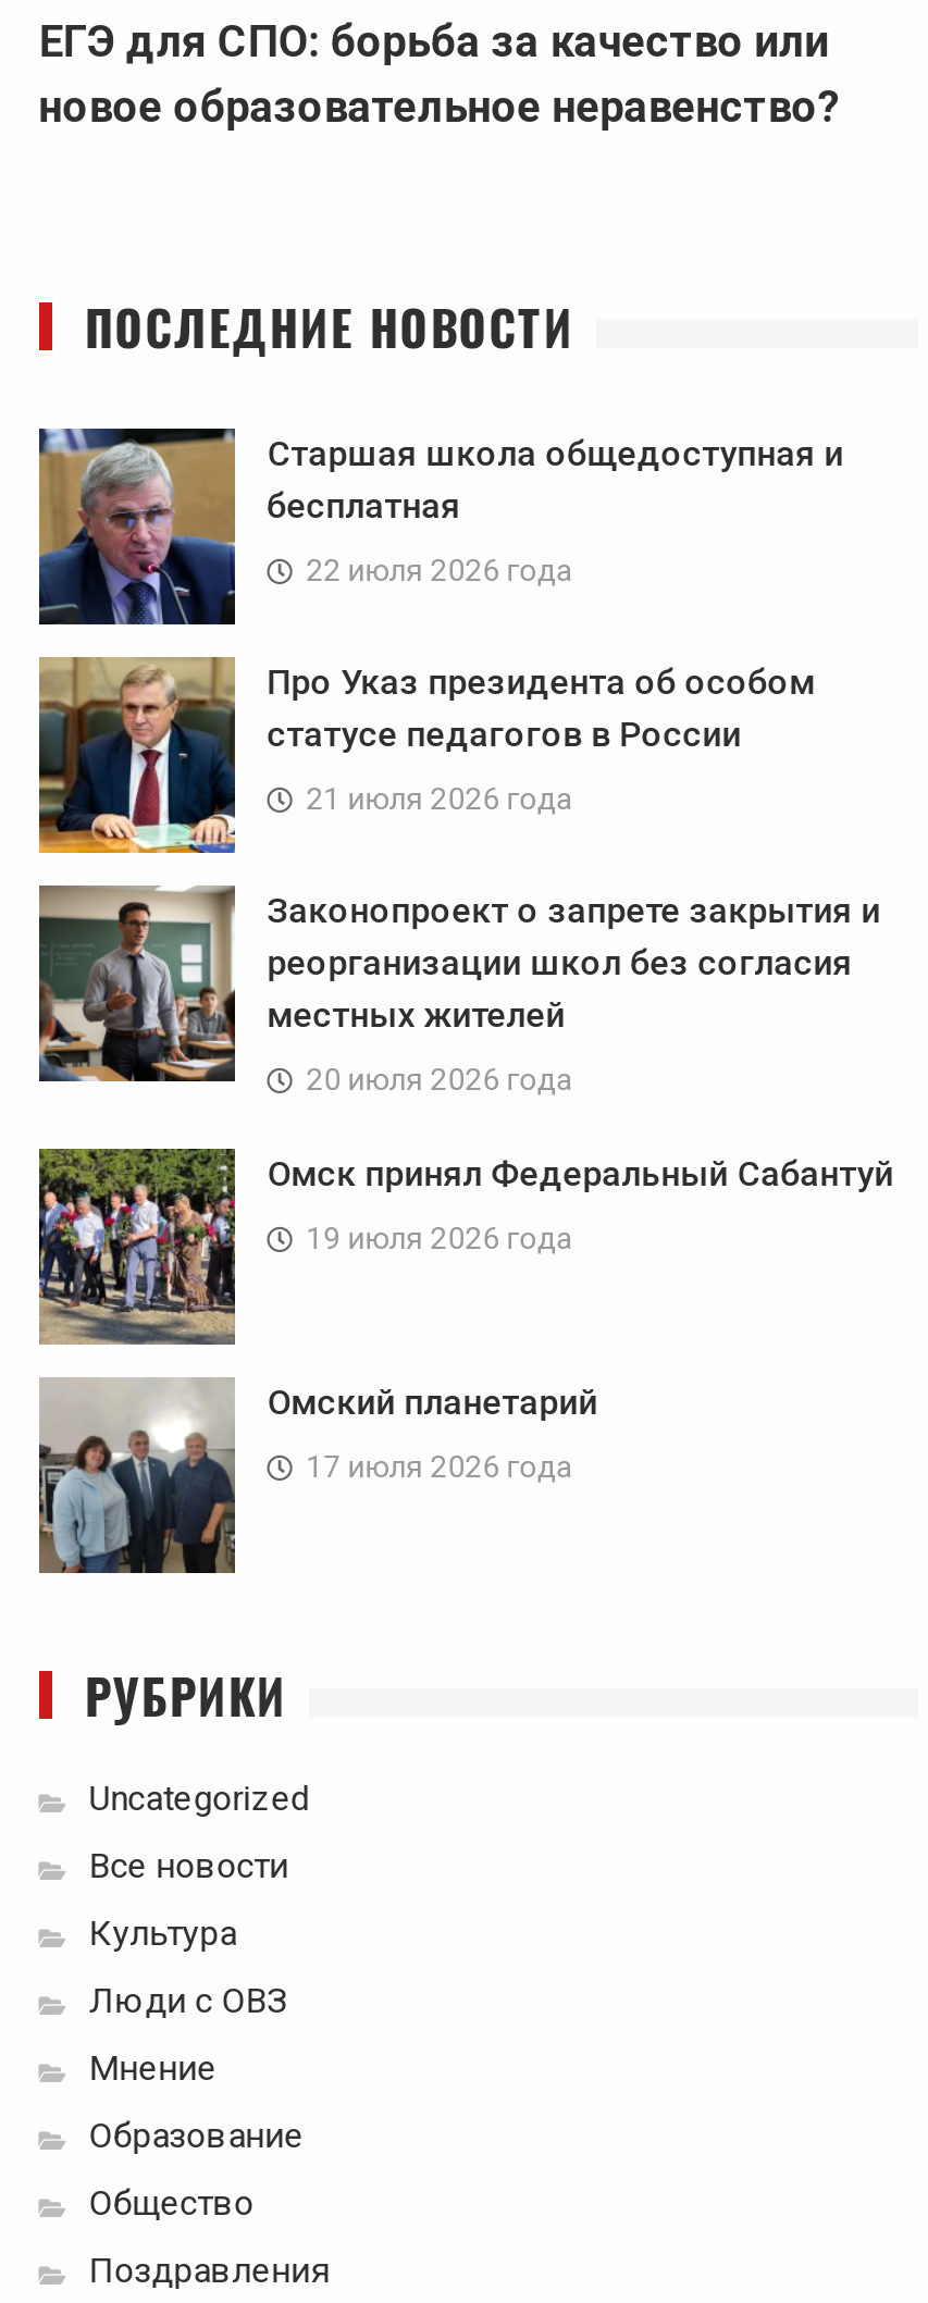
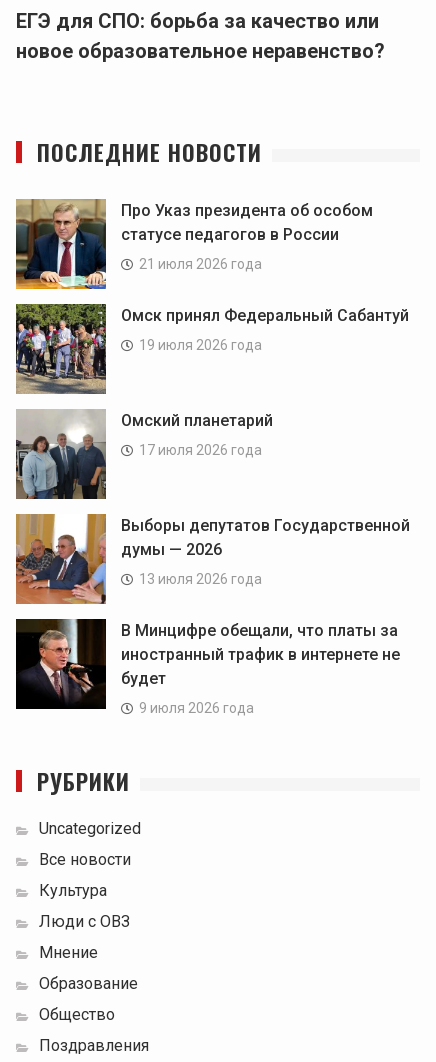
[37,426,844,627] [image] | Старшая школа общедоступная и | бесплатная | 22 июля 2026 года -> none
moved [35,655,815,857] -> [14,198,373,291]: [image] | Про Указ президента об особом | статусе педагогов в России | 21 июля 2026 года
[39,886,881,1095] [image] | Законопроект о запрете закрытия и | реорганизации школ без согласия | местных жителей | 20 июля 2026 года -> none
moved [35,1144,894,1483] -> [14,302,409,457]: [image] | Омск принял Федеральный Сабантуй | 19 июля 2026 года | Омский планетарий | 17 июля 2026 года
none -> [15,513,410,715] [image] | Выборы депутатов Государственной | думы — 2026 | 13 июля 2026 года | В Минцифре обещали, что платы за | иностранный трафик в интернете не | будет | 9 июля 2026 года
none -> [15,618,106,710] [image]

